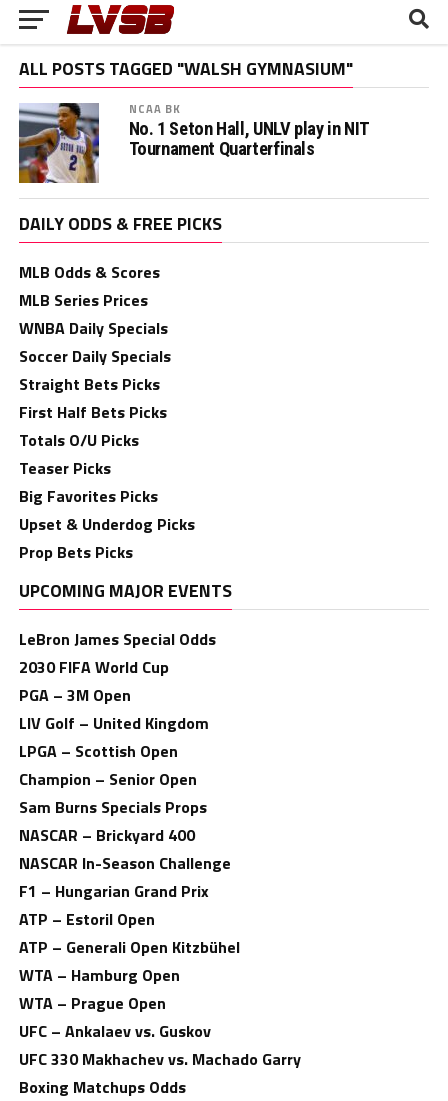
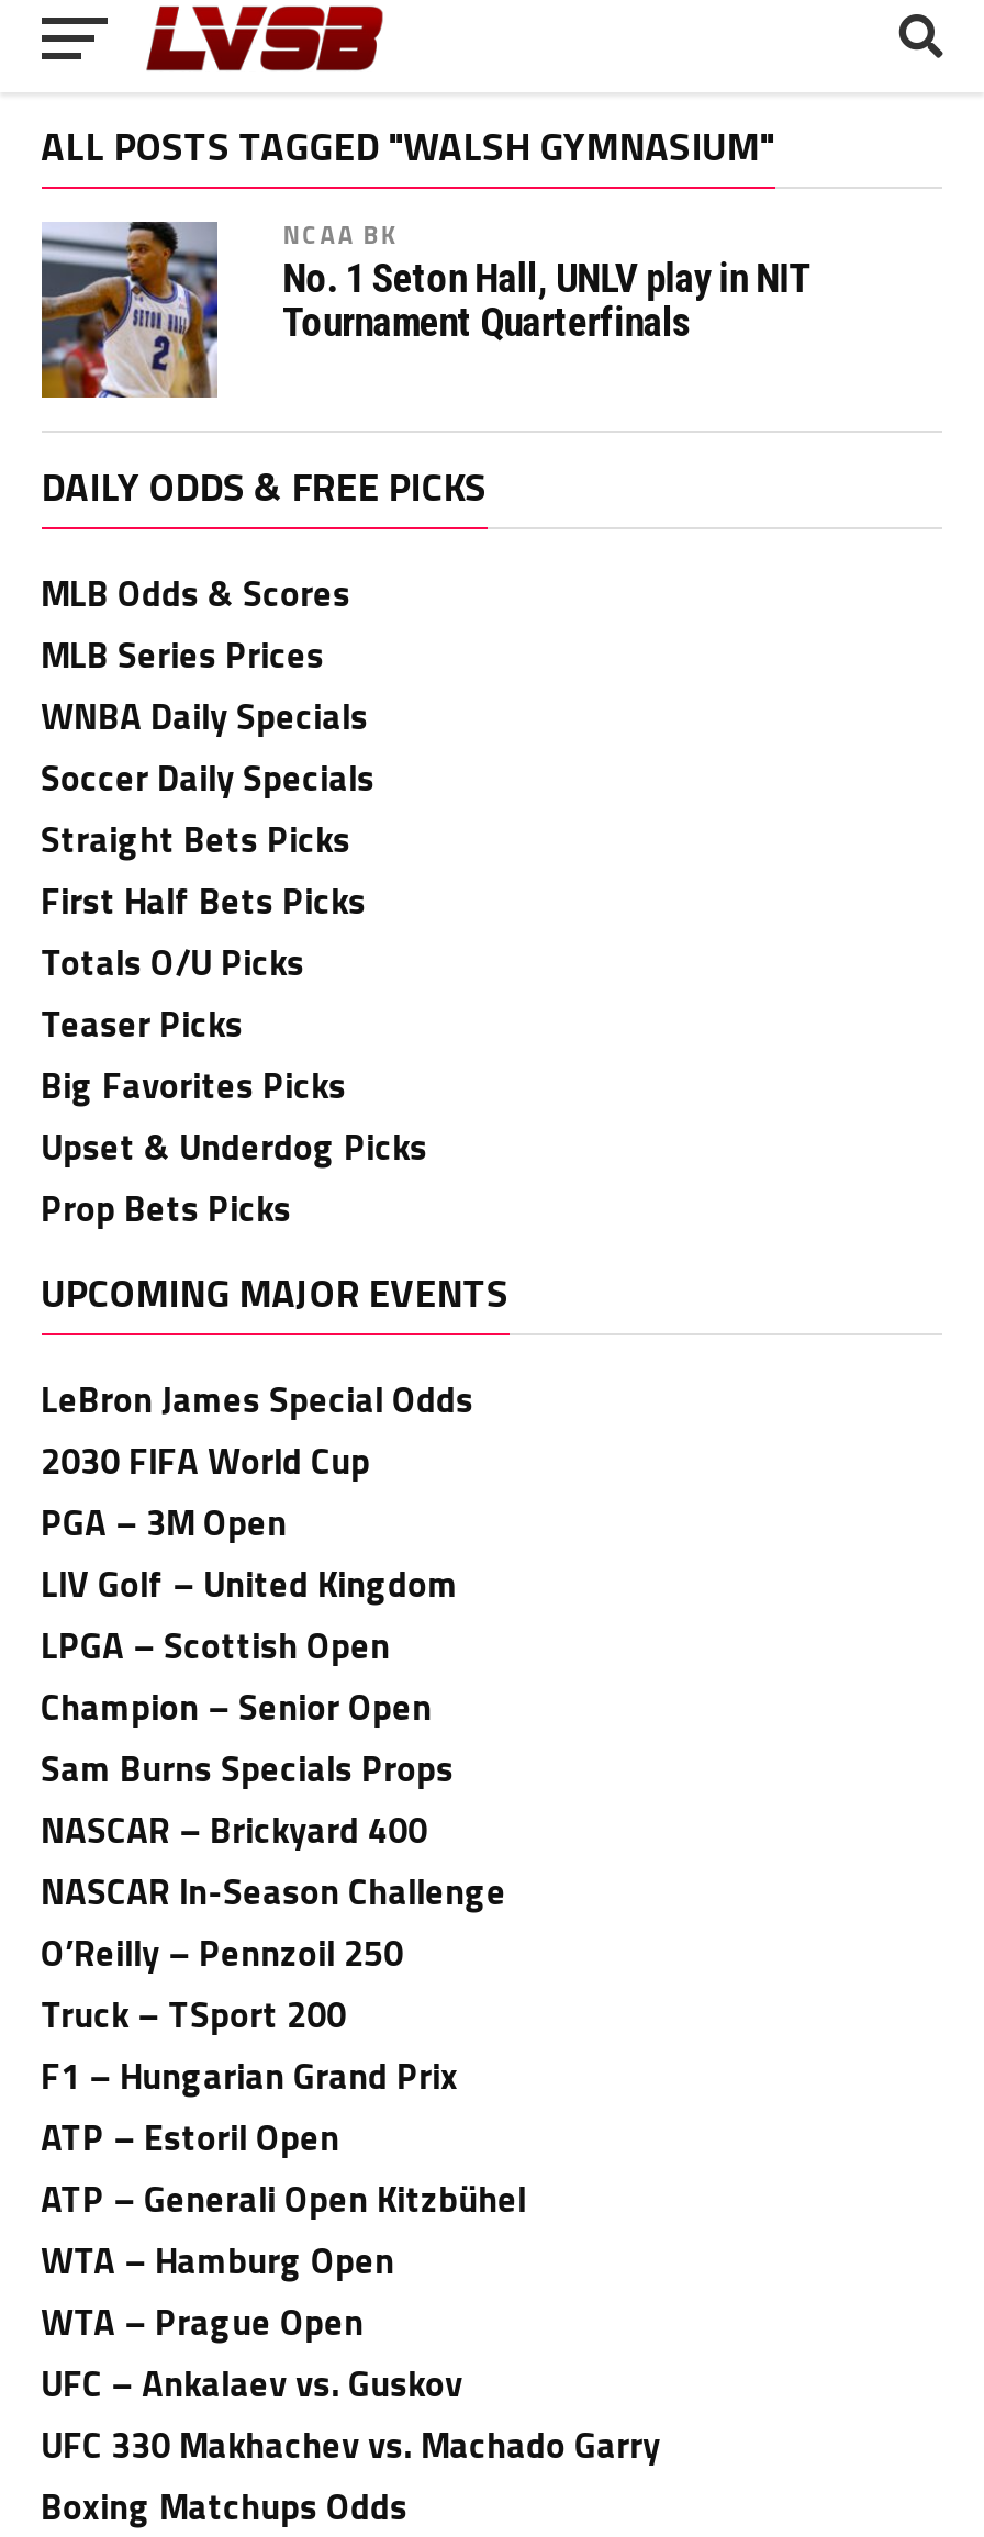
none -> [41,1926,403,2041] O’Reilly – Pennzoil 250 | Truck – TSport 200

